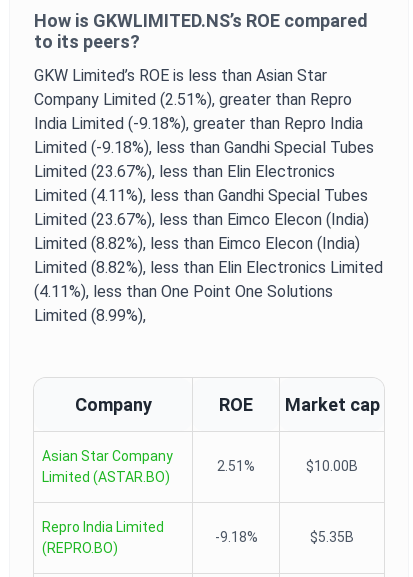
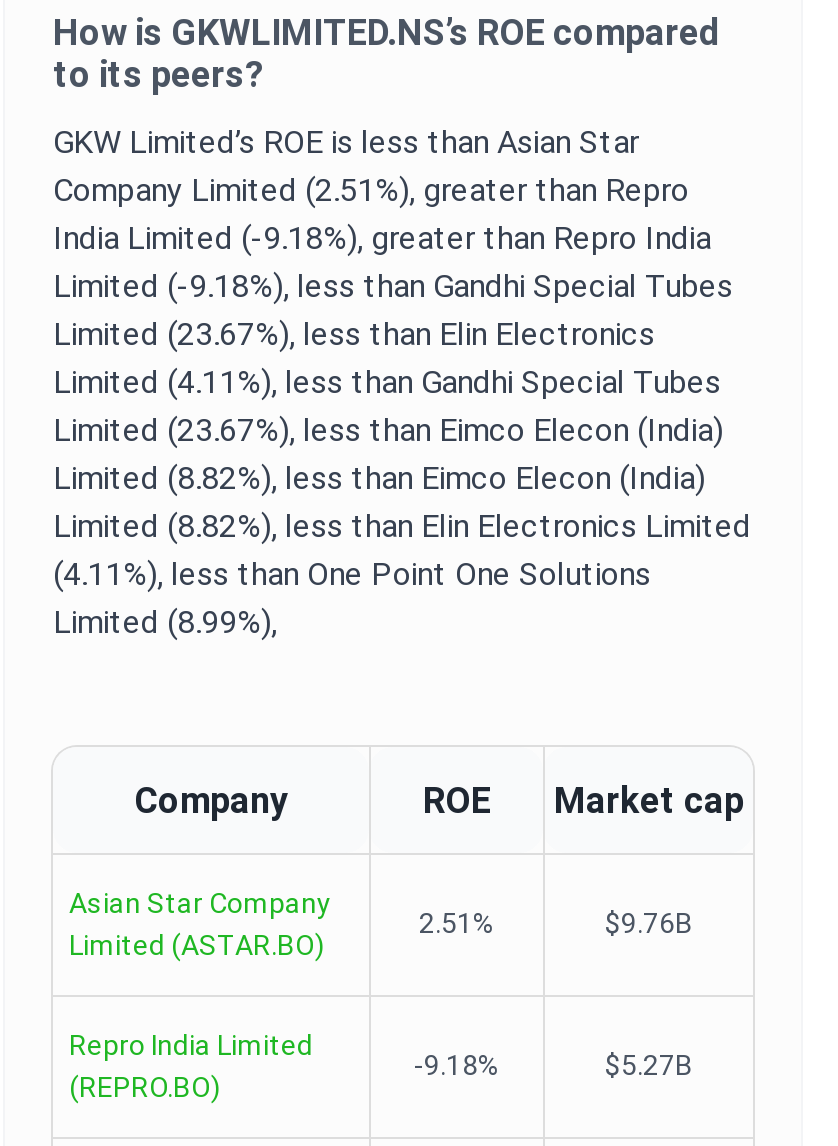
[306,458,358,474] $10.00B -> [605,907,693,939] $9.76B
[310,529,354,545] $5.35B -> [605,1049,693,1081] $5.27B

